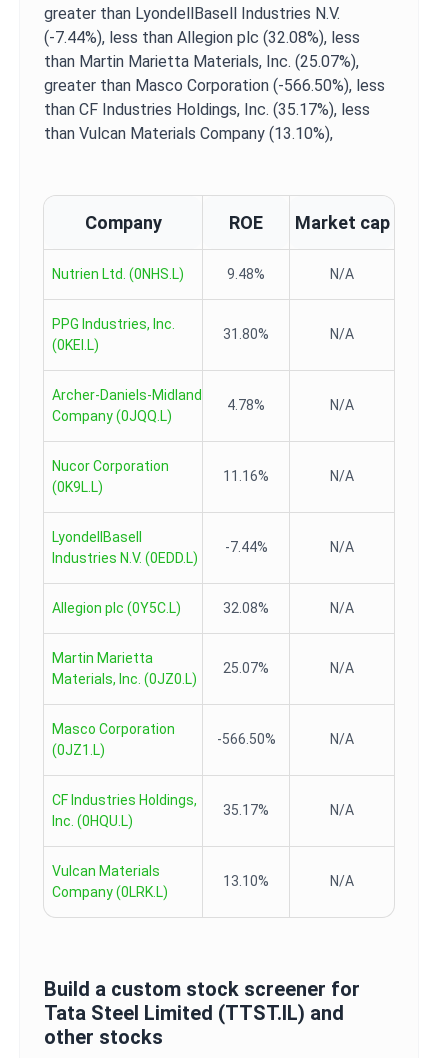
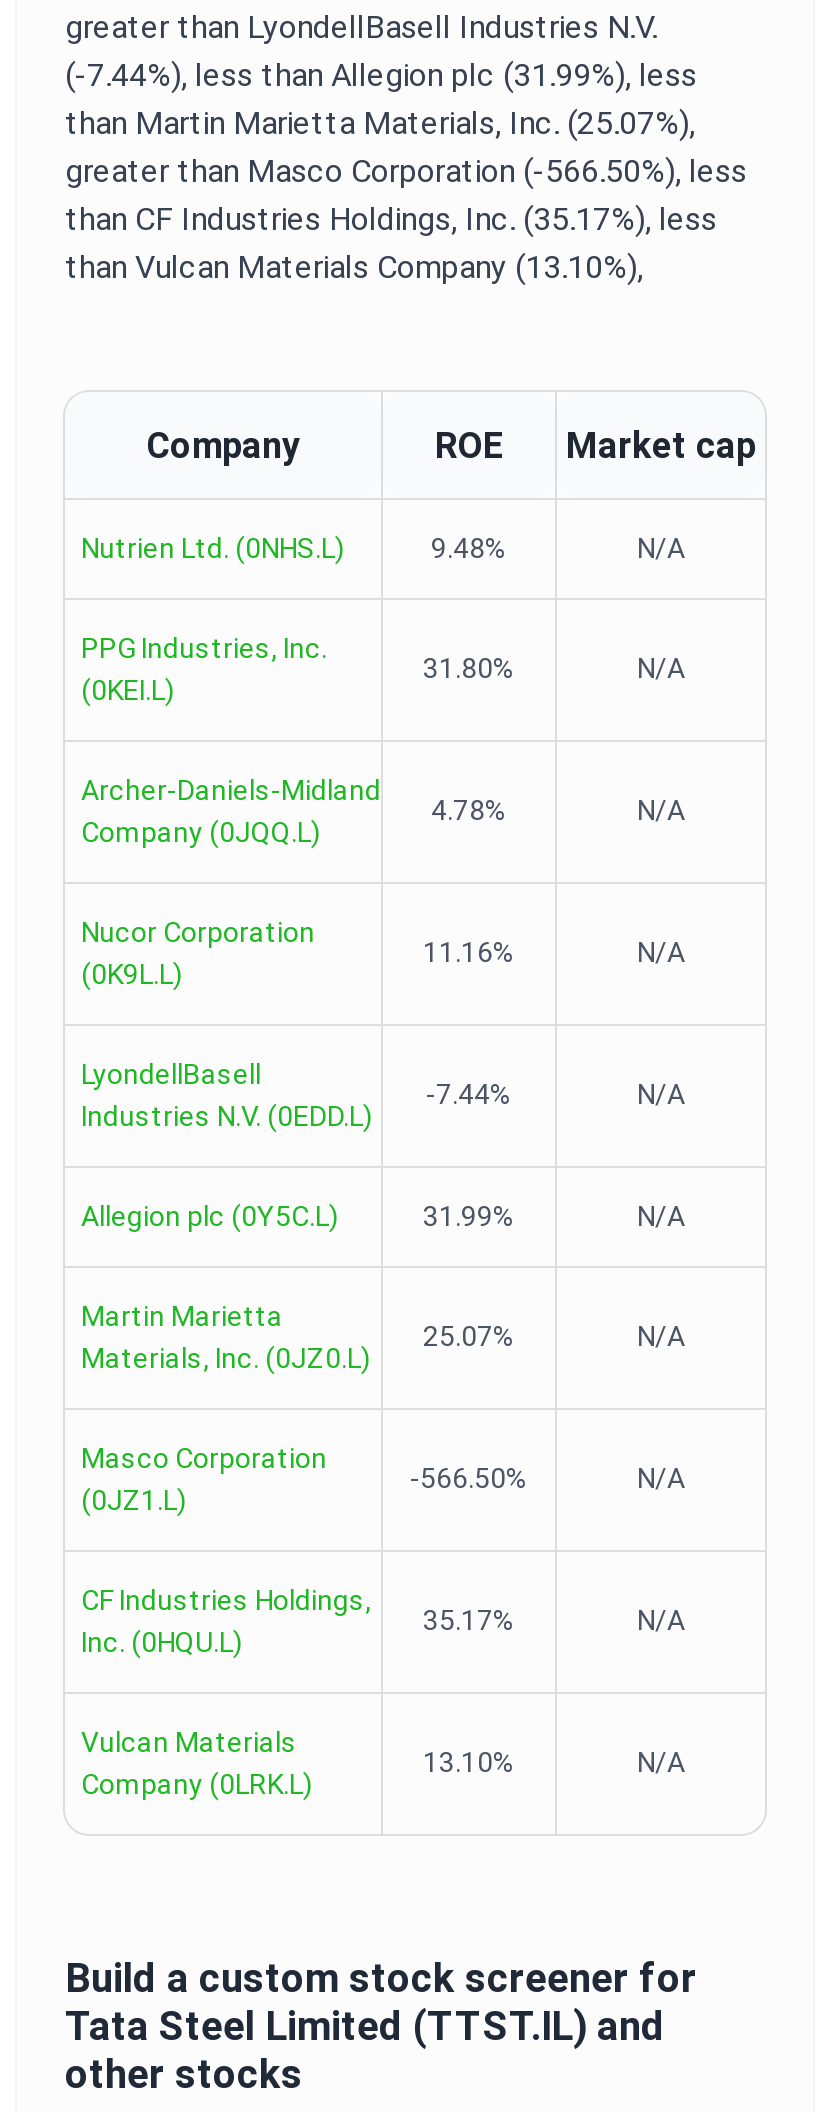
[44,28,360,47] (-7.44%), less than Allegion plc (32.08%), less -> [65,56,697,94] (-7.44%), less than Allegion plc (31.99%), less
[223,600,269,616] 32.08% -> [423,1200,515,1232] 31.99%

